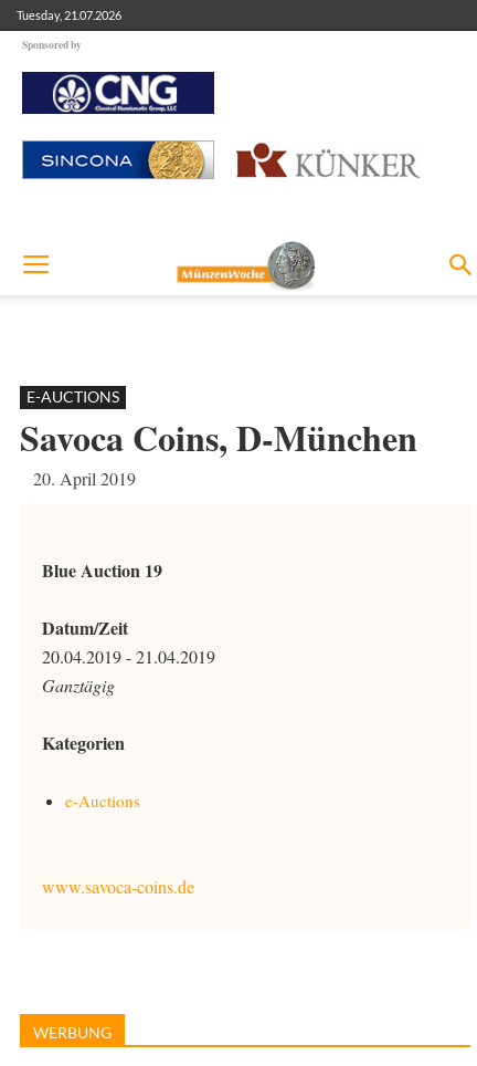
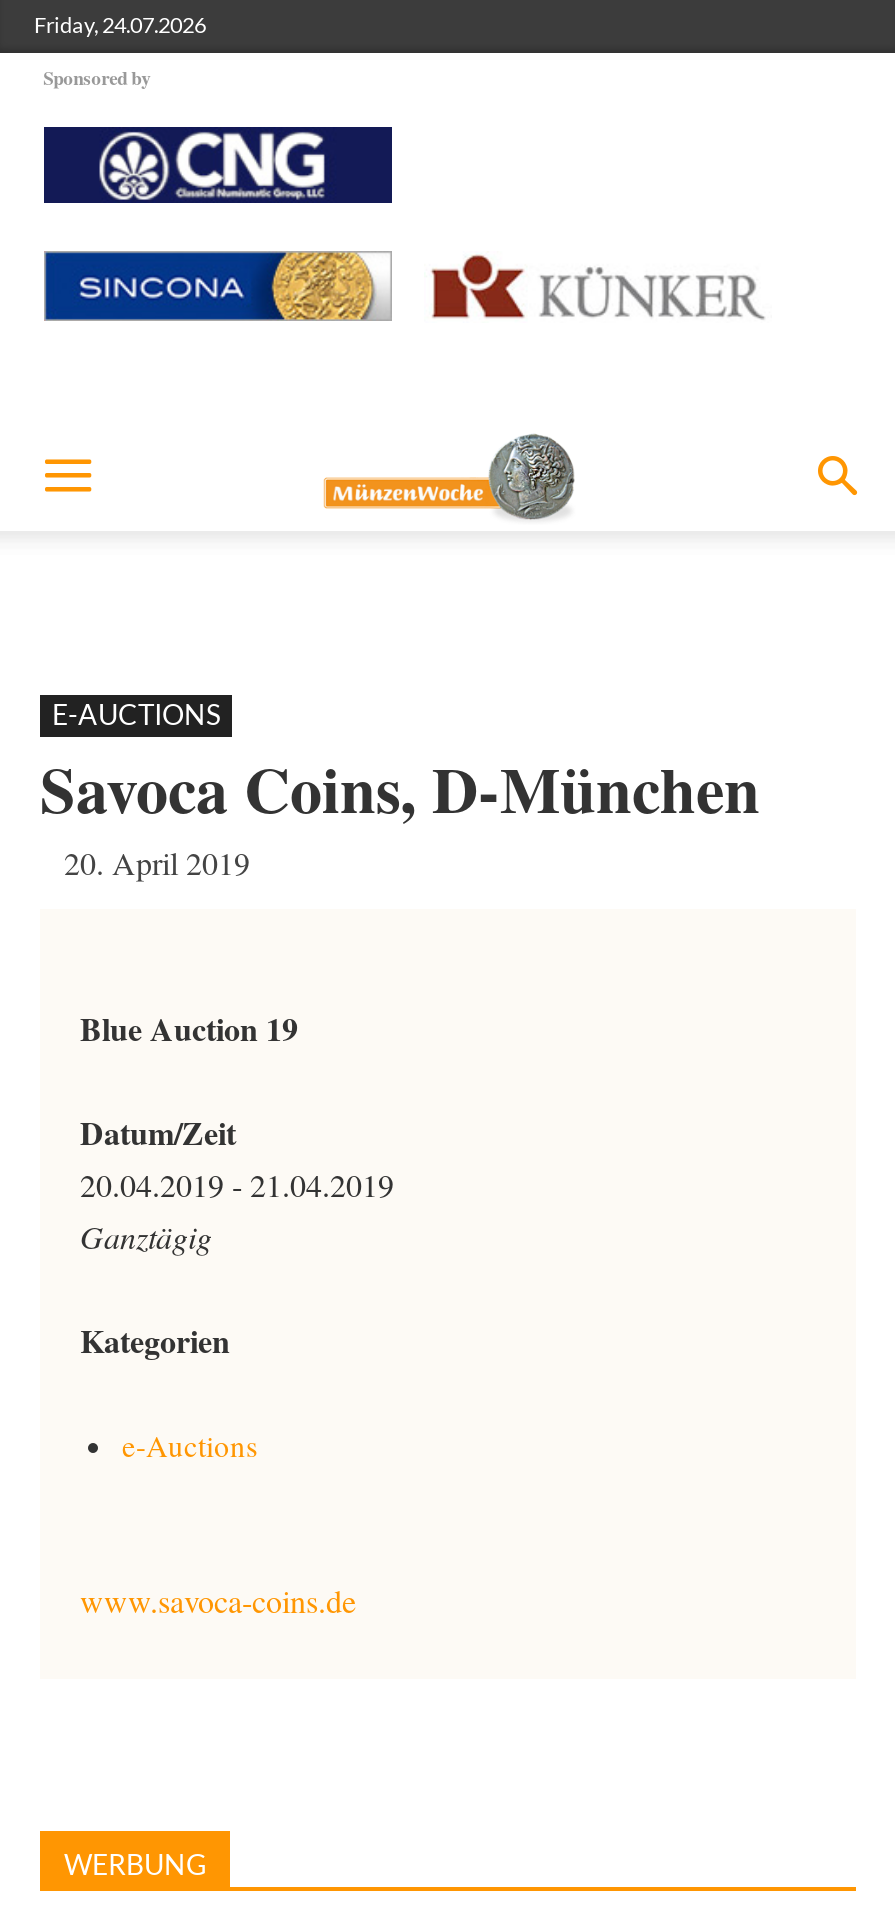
[17,8,121,22] Tuesday, 21.07.2026 -> [34,11,206,37] Friday, 24.07.2026

